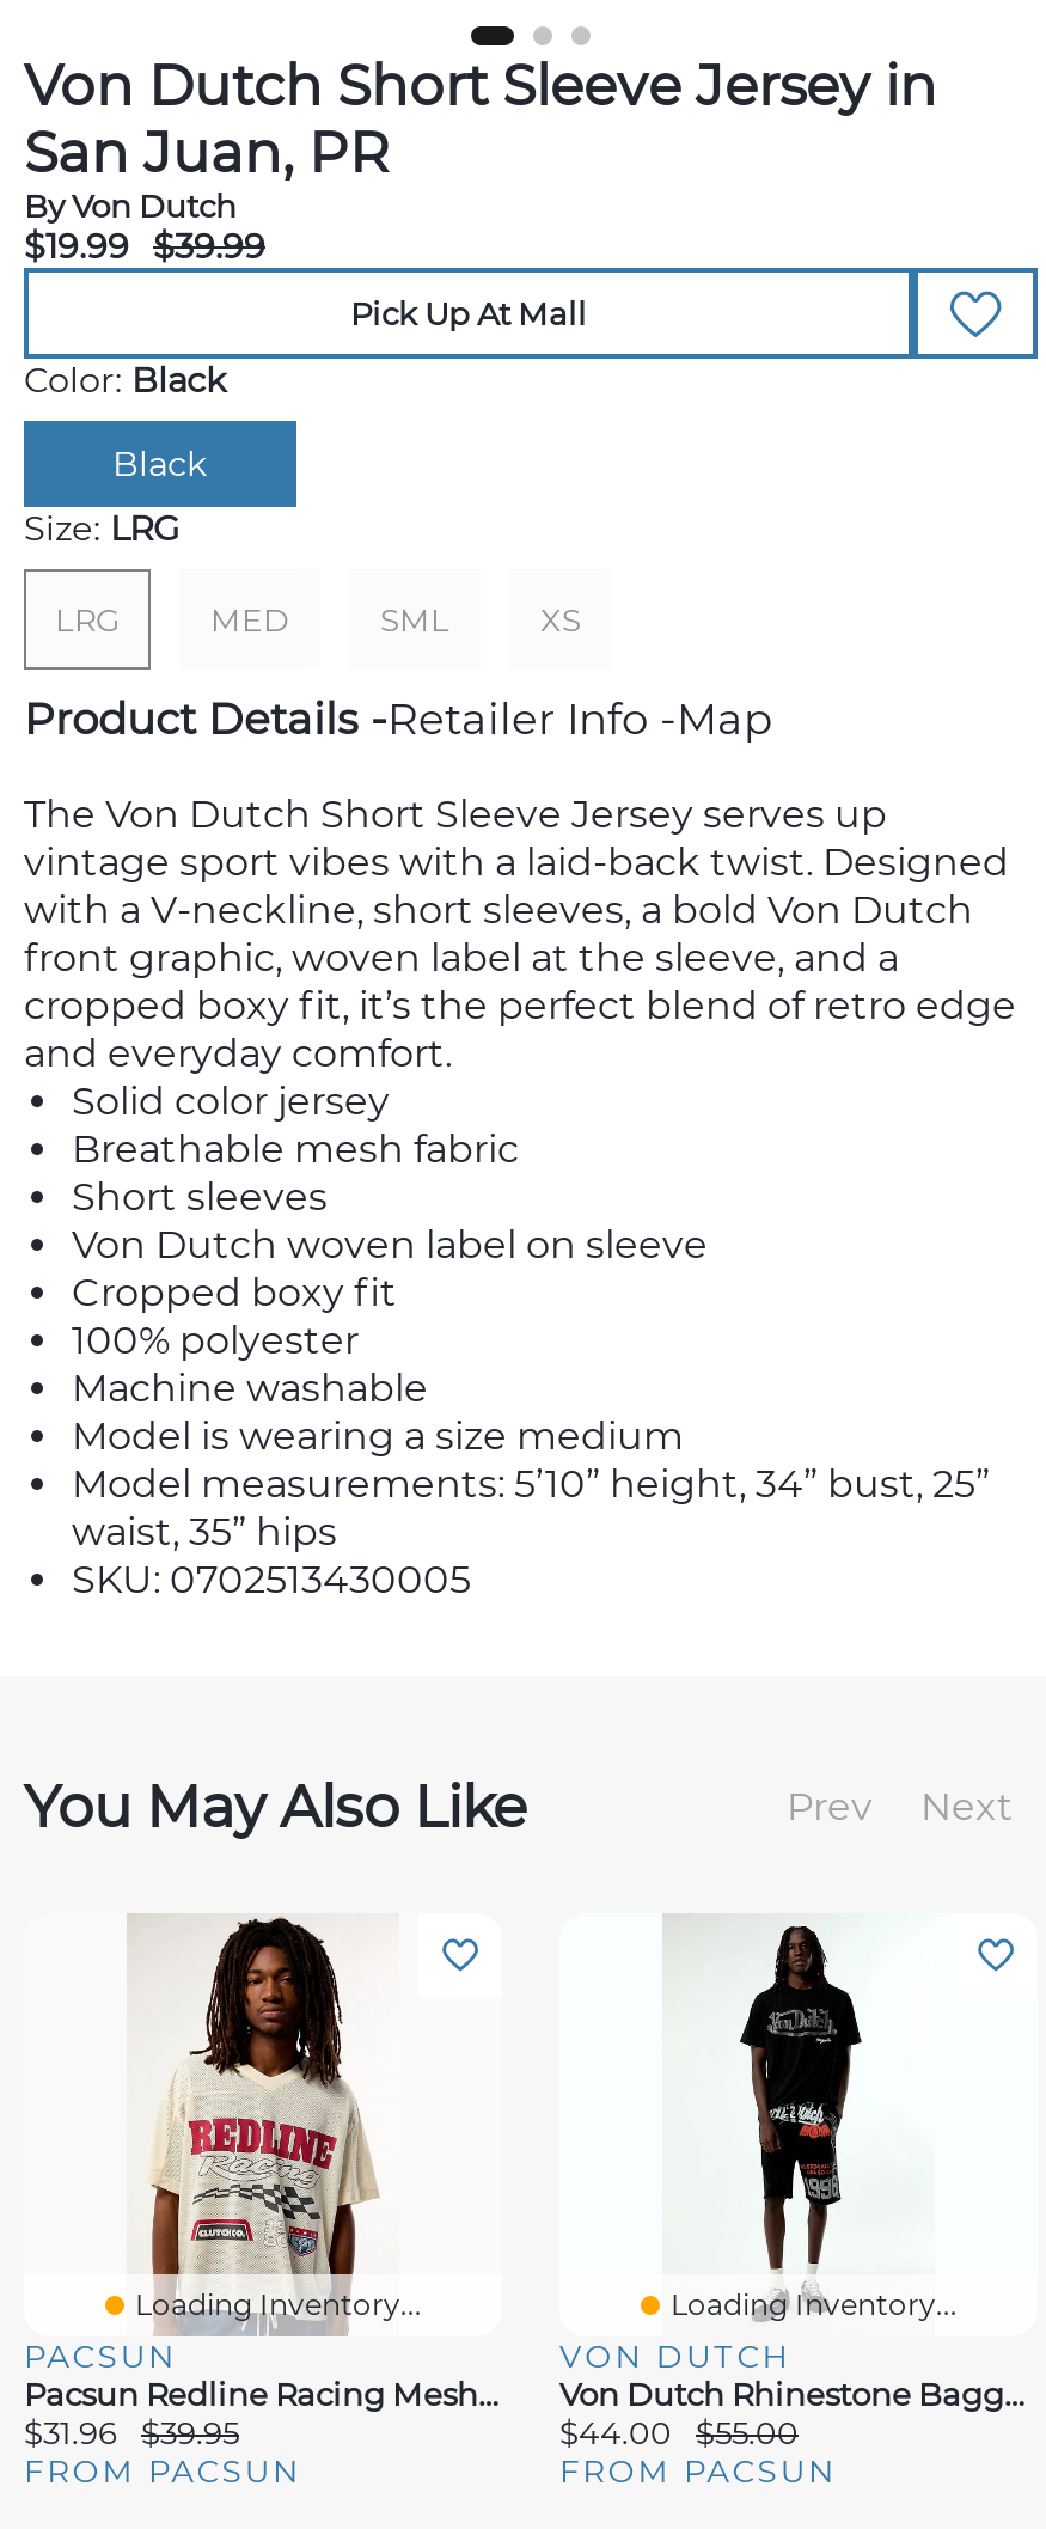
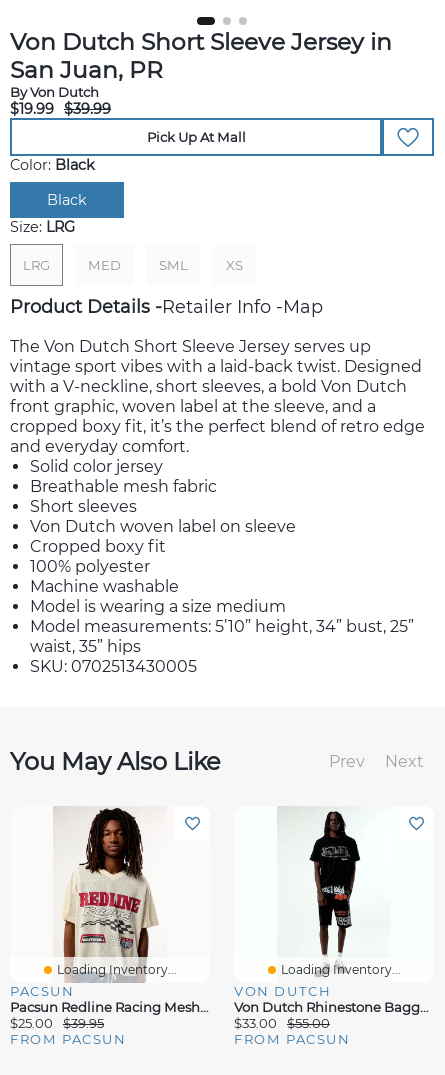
[24,2413,239,2451] $31.96 $39.95 -> [10,1015,104,1031] $25.00 $39.95
[559,2413,672,2451] $44.00 -> [234,1015,277,1031] $33.00

